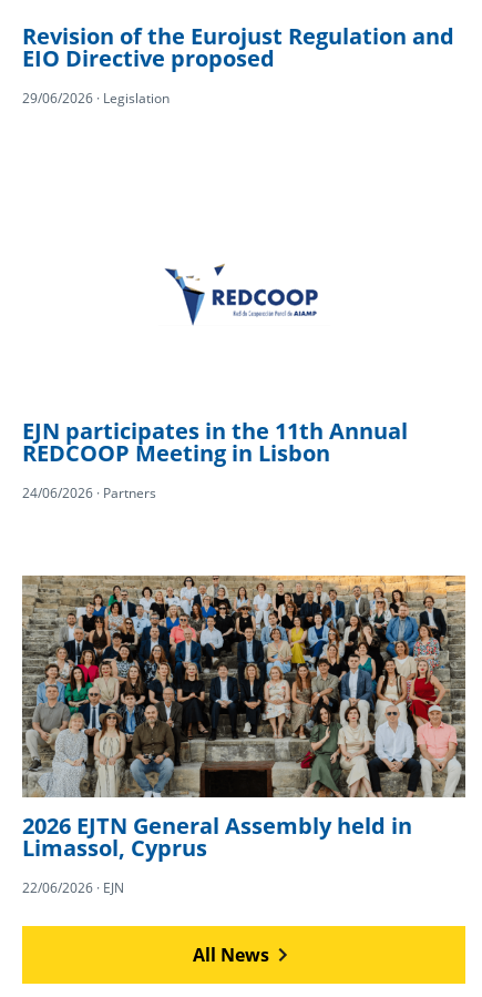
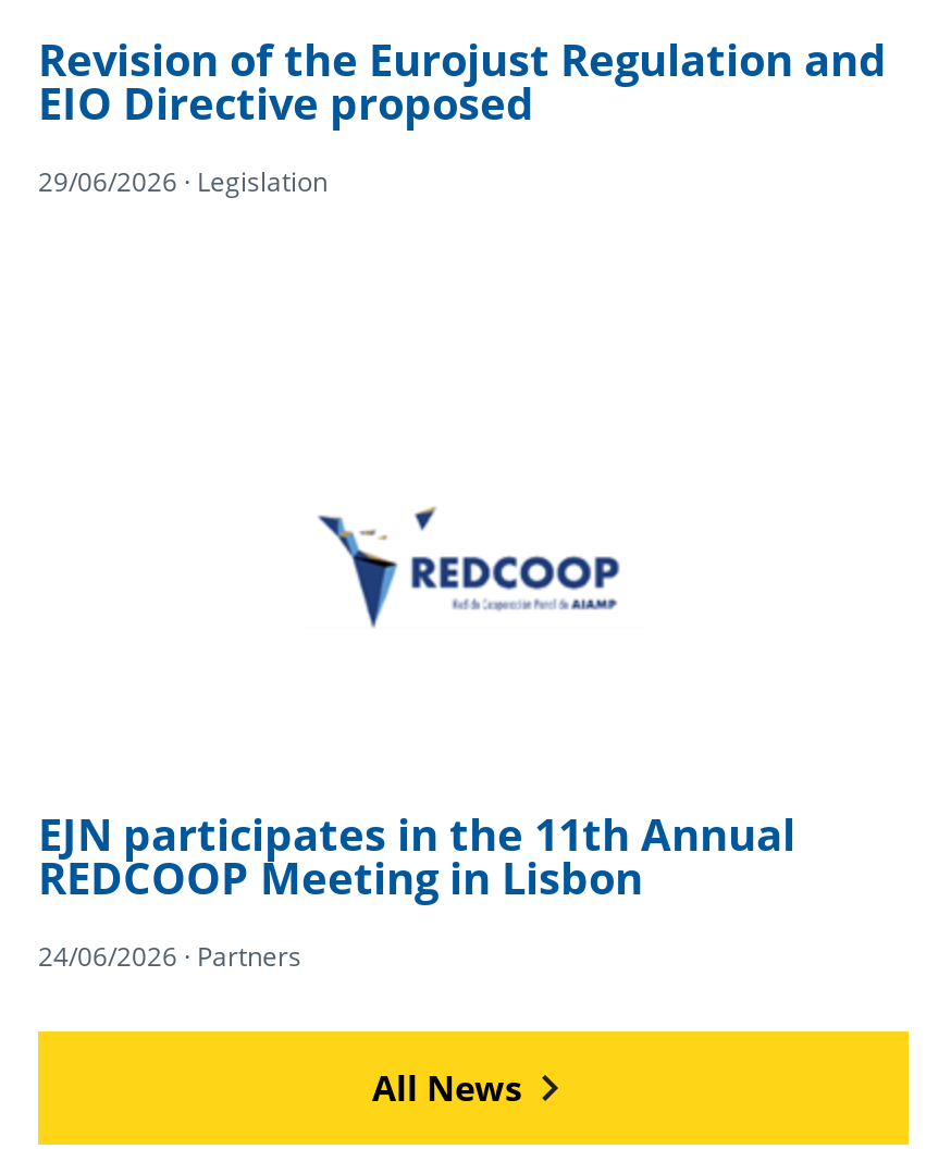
[21,574,466,897] [image] | 2026 EJTN General Assembly held in | Limassol, Cyprus | 22/06/2026 · EJN -> none

